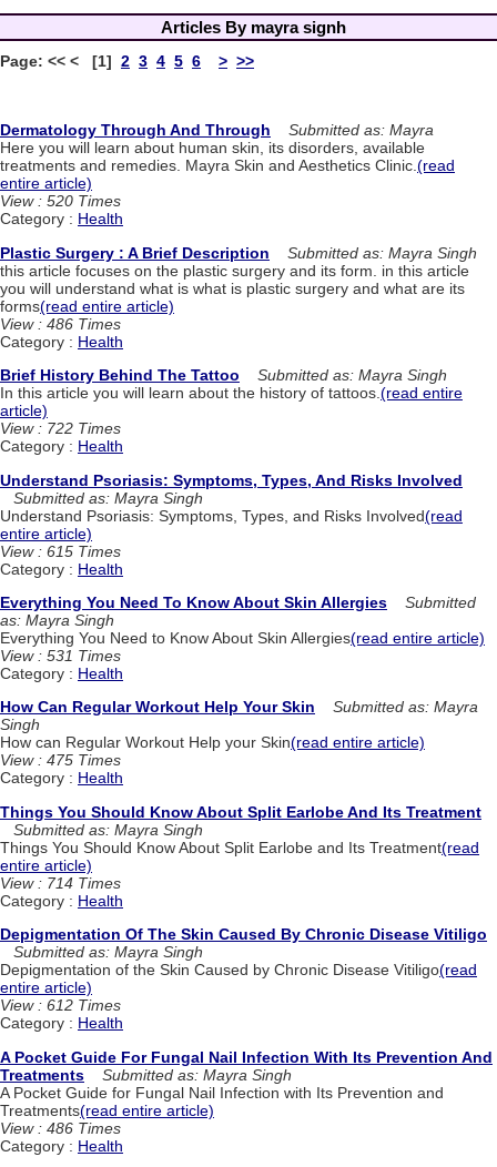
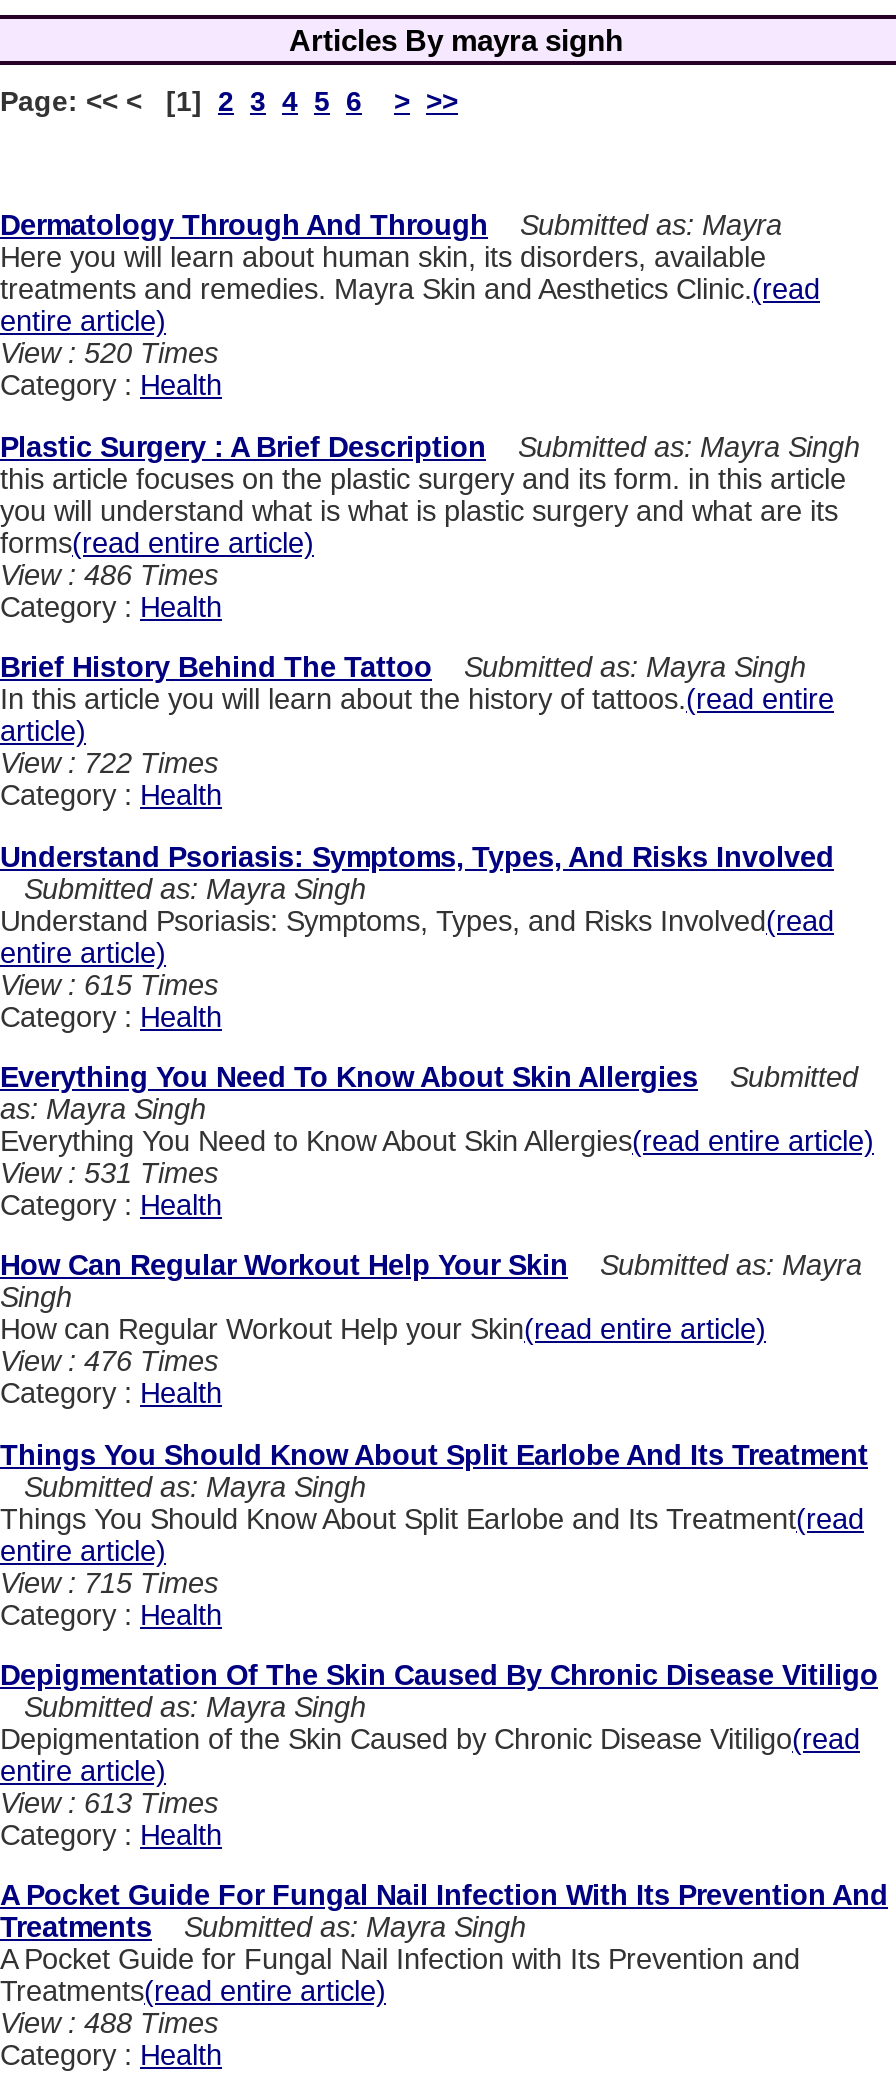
[0,751,121,769] View : 475 Times -> [0,1346,218,1378] View : 476 Times
[0,874,121,892] View : 714 Times -> [0,1567,218,1599] View : 715 Times
[0,996,121,1014] View : 612 Times -> [0,1787,218,1819] View : 613 Times
[0,1119,121,1137] View : 486 Times -> [0,2008,218,2040] View : 488 Times

